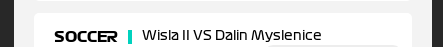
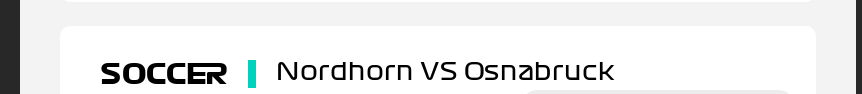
[142,30,322,42] Wisla II VS Dalin Myslenice -> [276,60,614,84] Nordhorn VS Osnabruck

